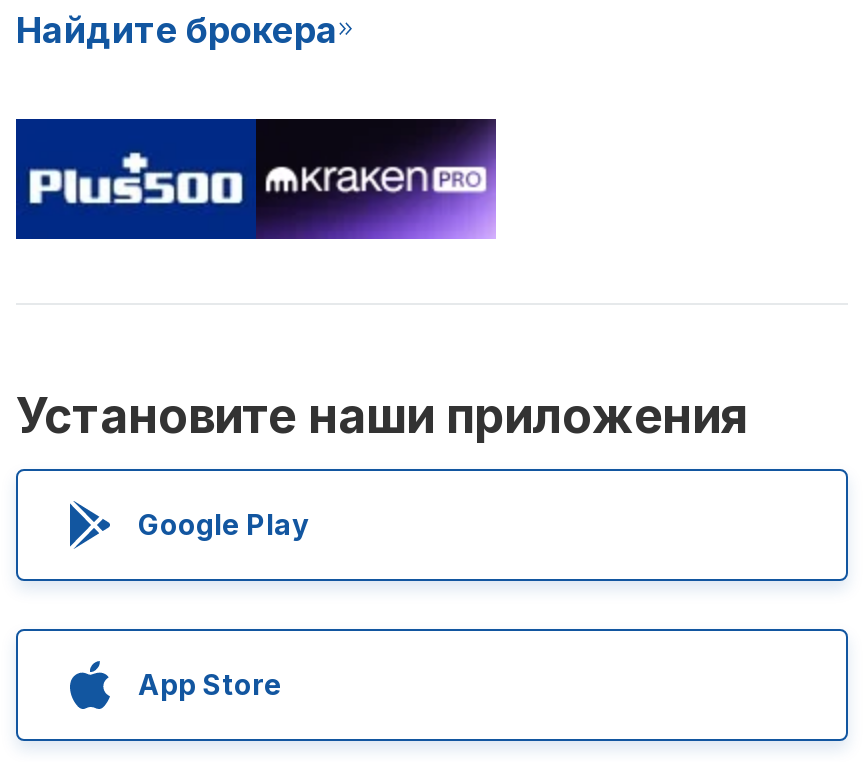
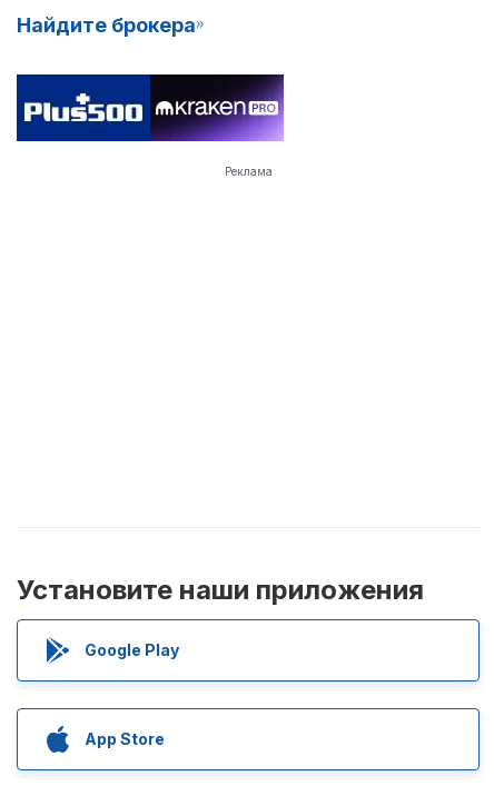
none -> [224,164,272,178] Реклама

